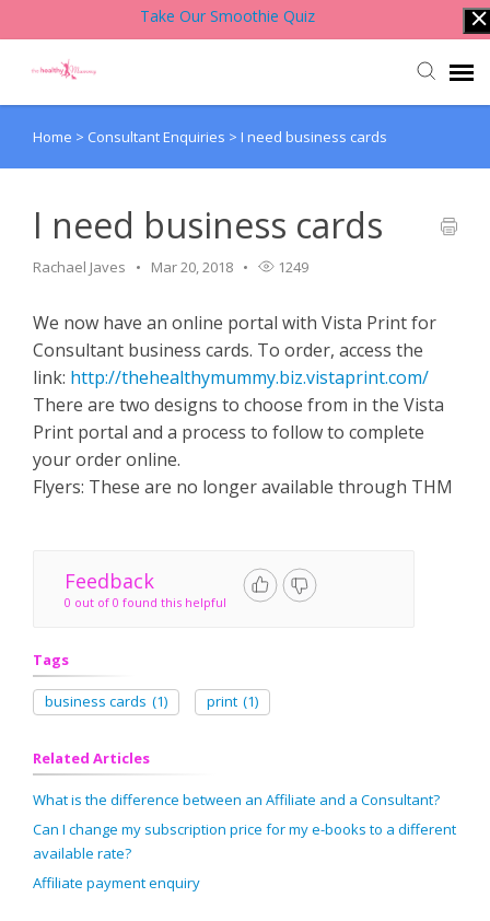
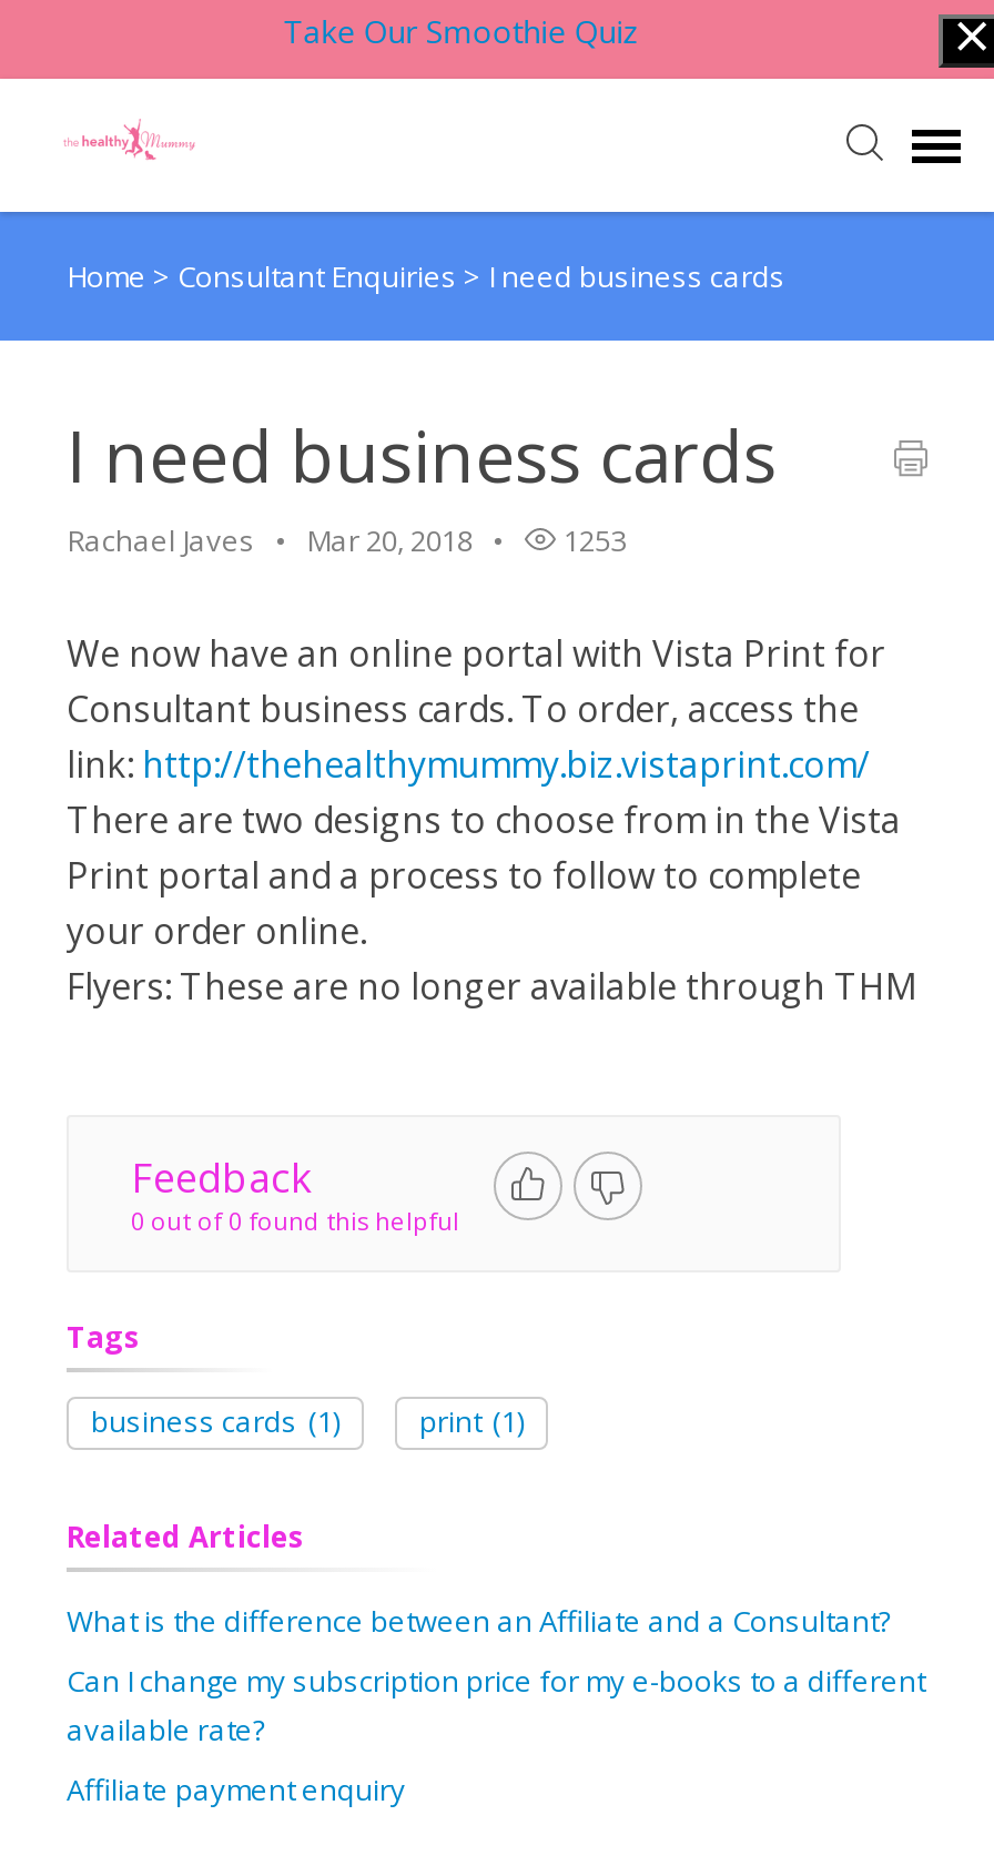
[275,257,308,277] 1249 -> [557,520,626,560] 1253

